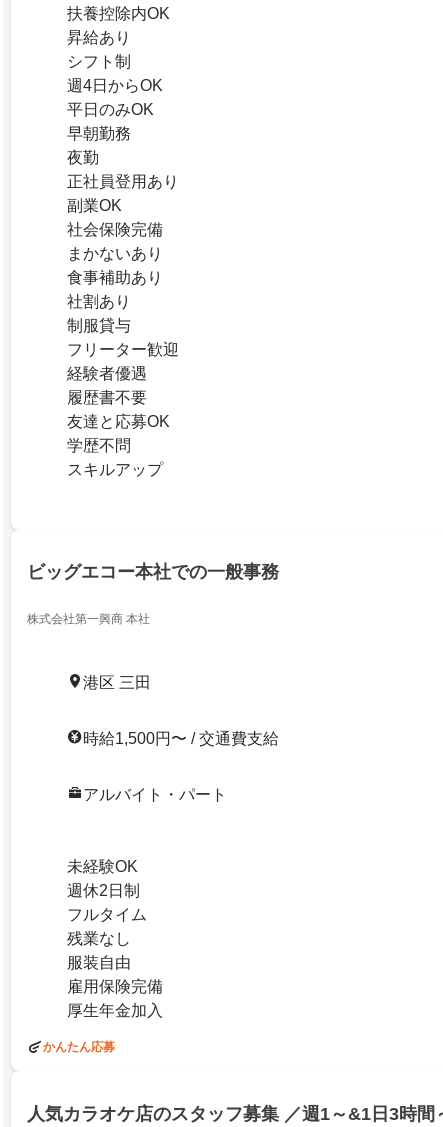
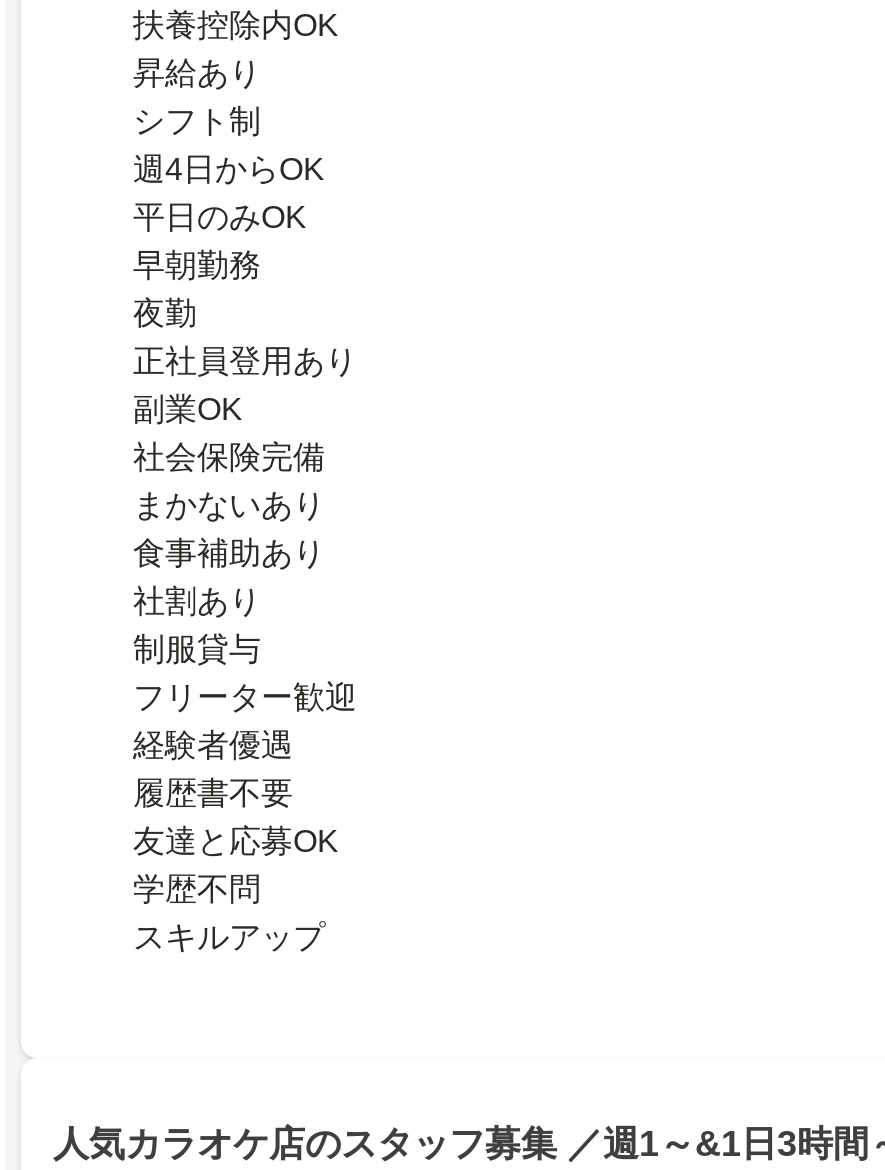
[27,562,279,626] ビッグエコー本社での一般事務 | 株式会社第一興商 本社 -> none
[83,674,279,803] 港区 三田 | 時給1,500円〜 / 交通費支給 | アルバイト・パート -> none
[43,858,163,1054] 未経験OK | 週休2日制 | フルタイム | 残業なし | 服装自由 | 雇用保険完備 | 厚生年金加入 | かんたん応募 -> none

